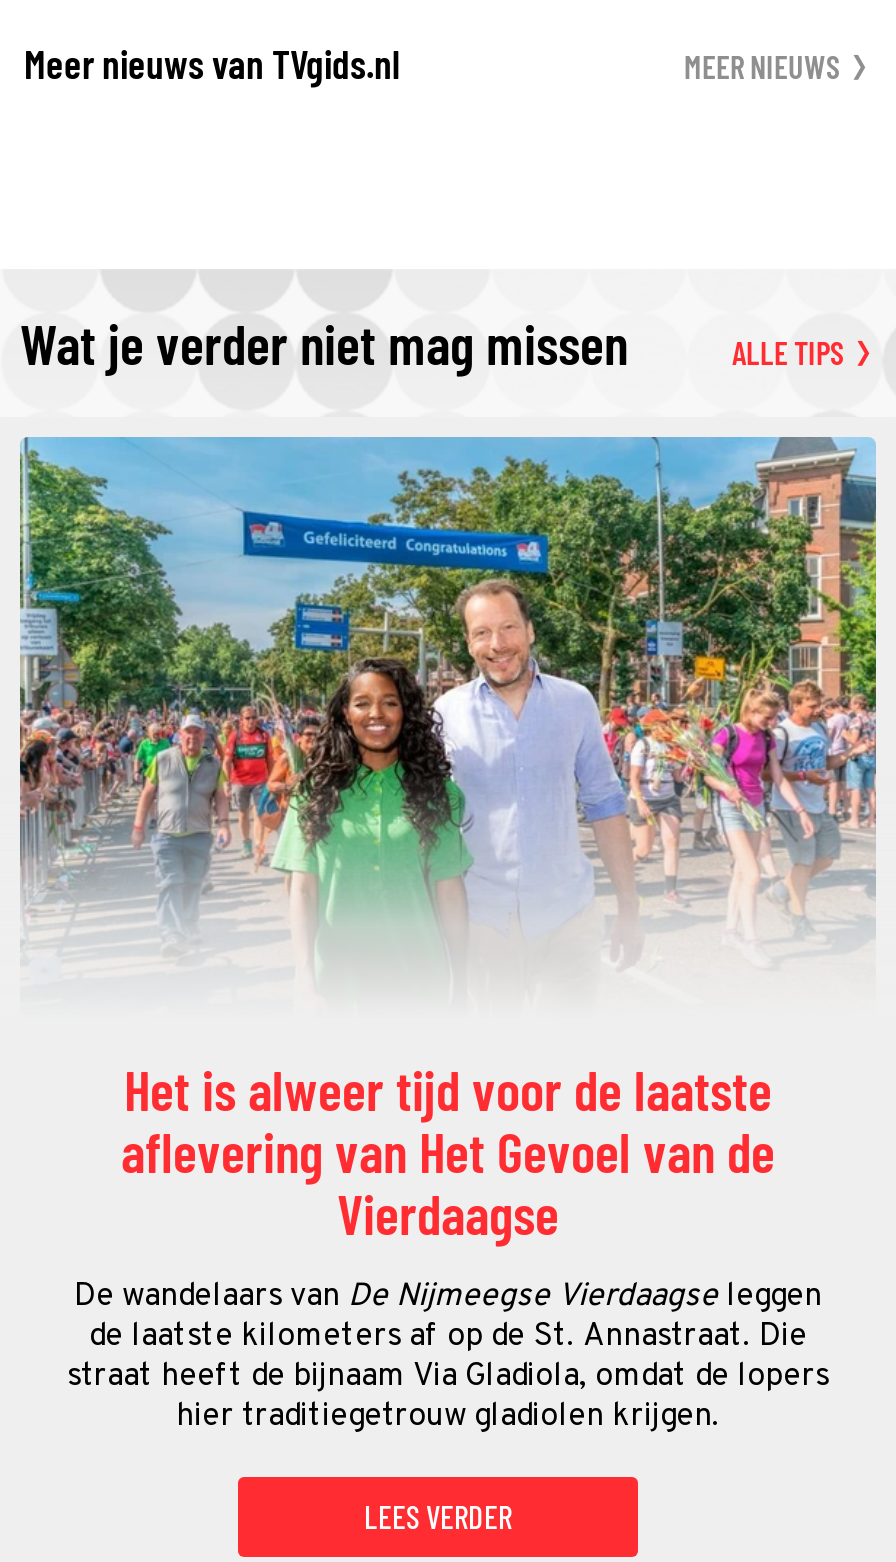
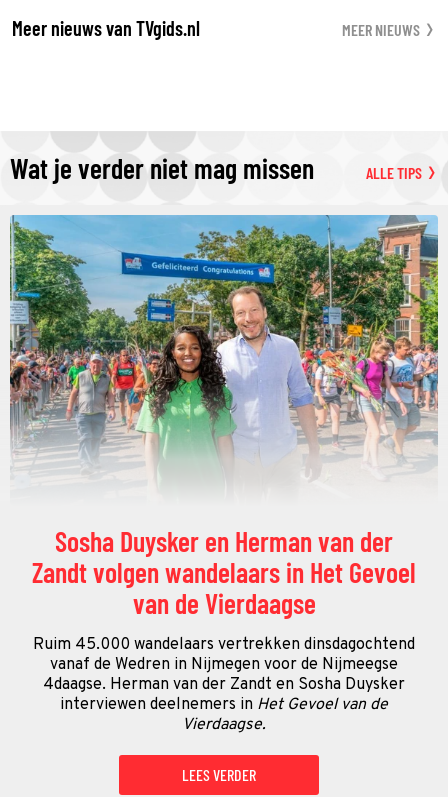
[67,1055,829,1437] Het is alweer tijd voor de laatste | aflevering van Het Gevoel van de | Vierdaagse | De wandelaars van De Nijmeegse Vierdaagse leggen | de laatste kilometers af op de St. Annastraat. Die | straat heeft de bijnaam Via Gladiola, omdat de lopers | hier traditiegetrouw gladiolen krijgen. -> [32,524,416,735] Sosha Duysker en Herman van der | Zandt volgen wandelaars in Het Gevoel | van de Vierdaagse | Ruim 45.000 wandelaars vertrekken dinsdagochtend | vanaf de Wedren in Nijmegen voor de Nijmeegse | 4daagse. Herman van der Zandt en Sosha Duysker | interviewen deelnemers in Het Gevoel van de | Vierdaagse.

